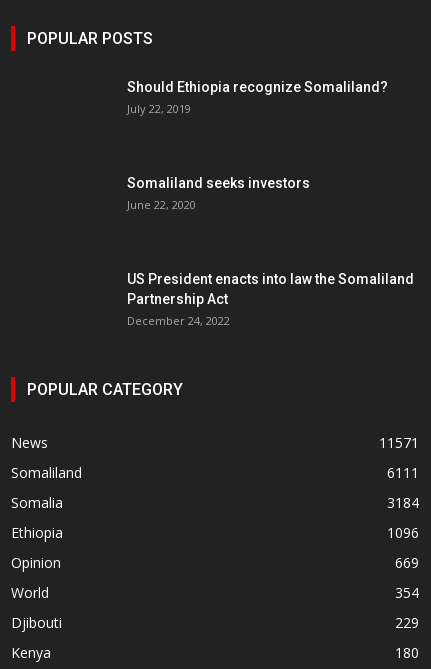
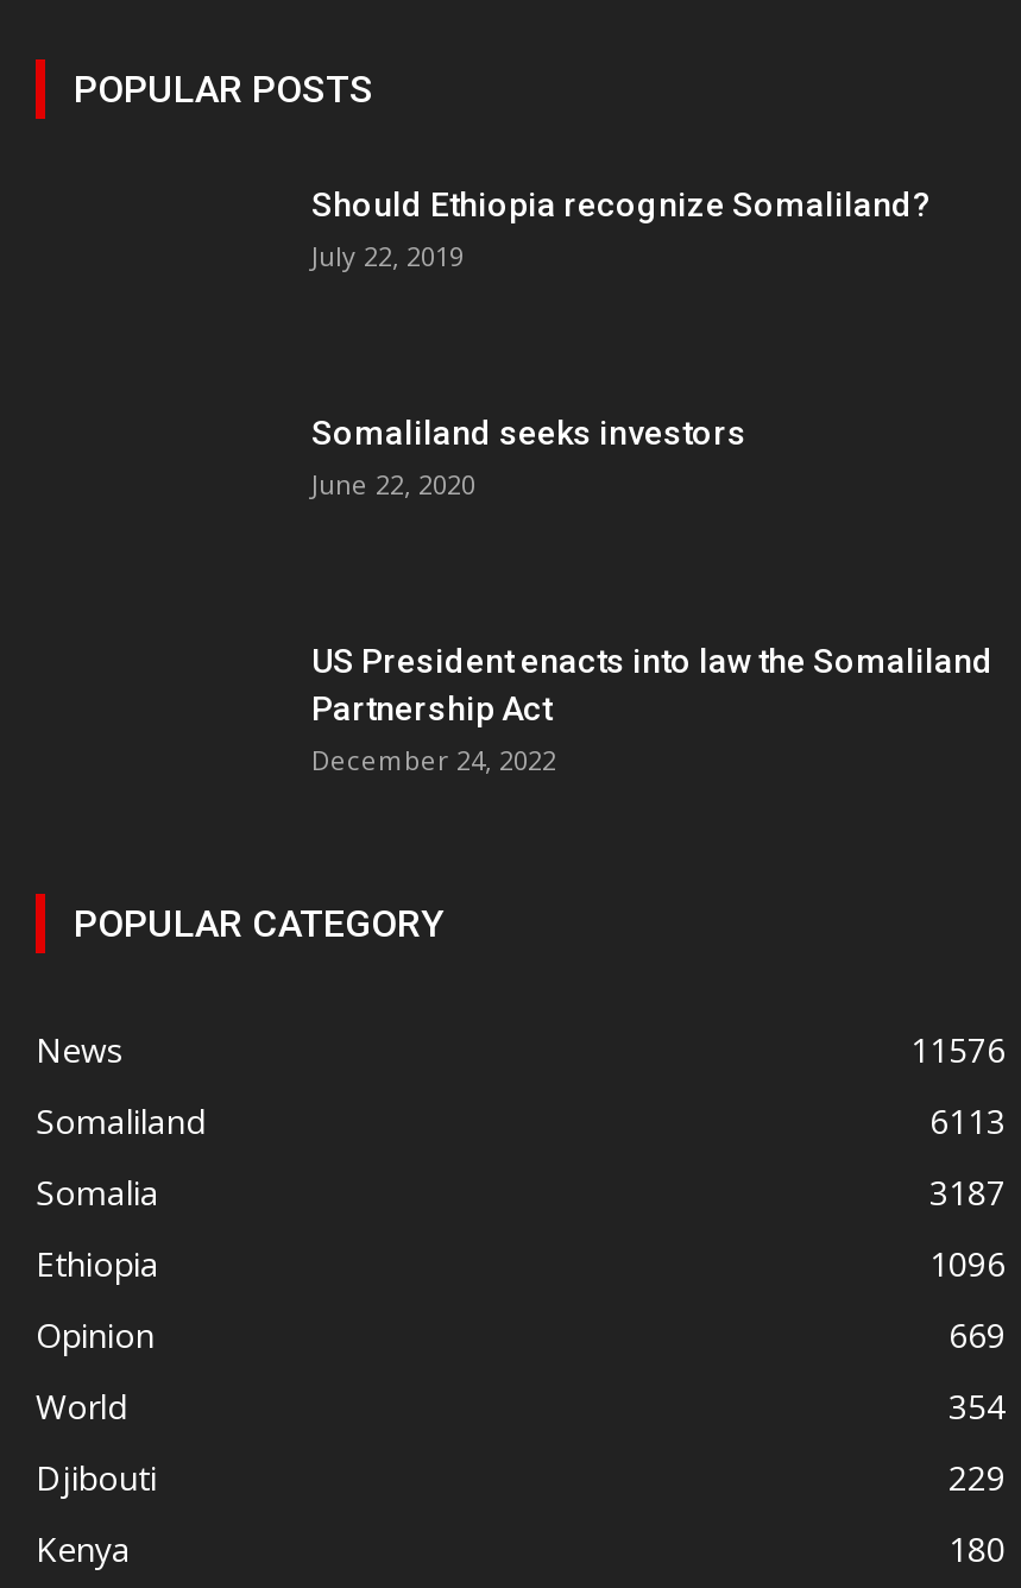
[379,433,419,452] 11571 -> [910,1028,1006,1073] 11576
[387,463,419,482] 6111 -> [929,1099,1006,1145] 6113
[387,493,419,512] 3184 -> [929,1171,1006,1216] 3187

